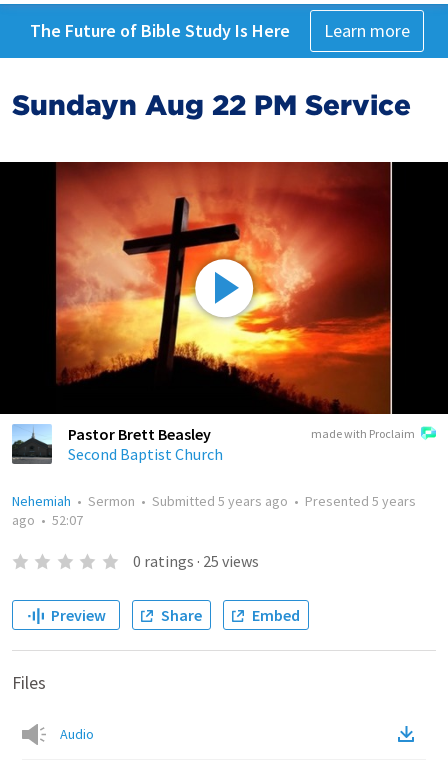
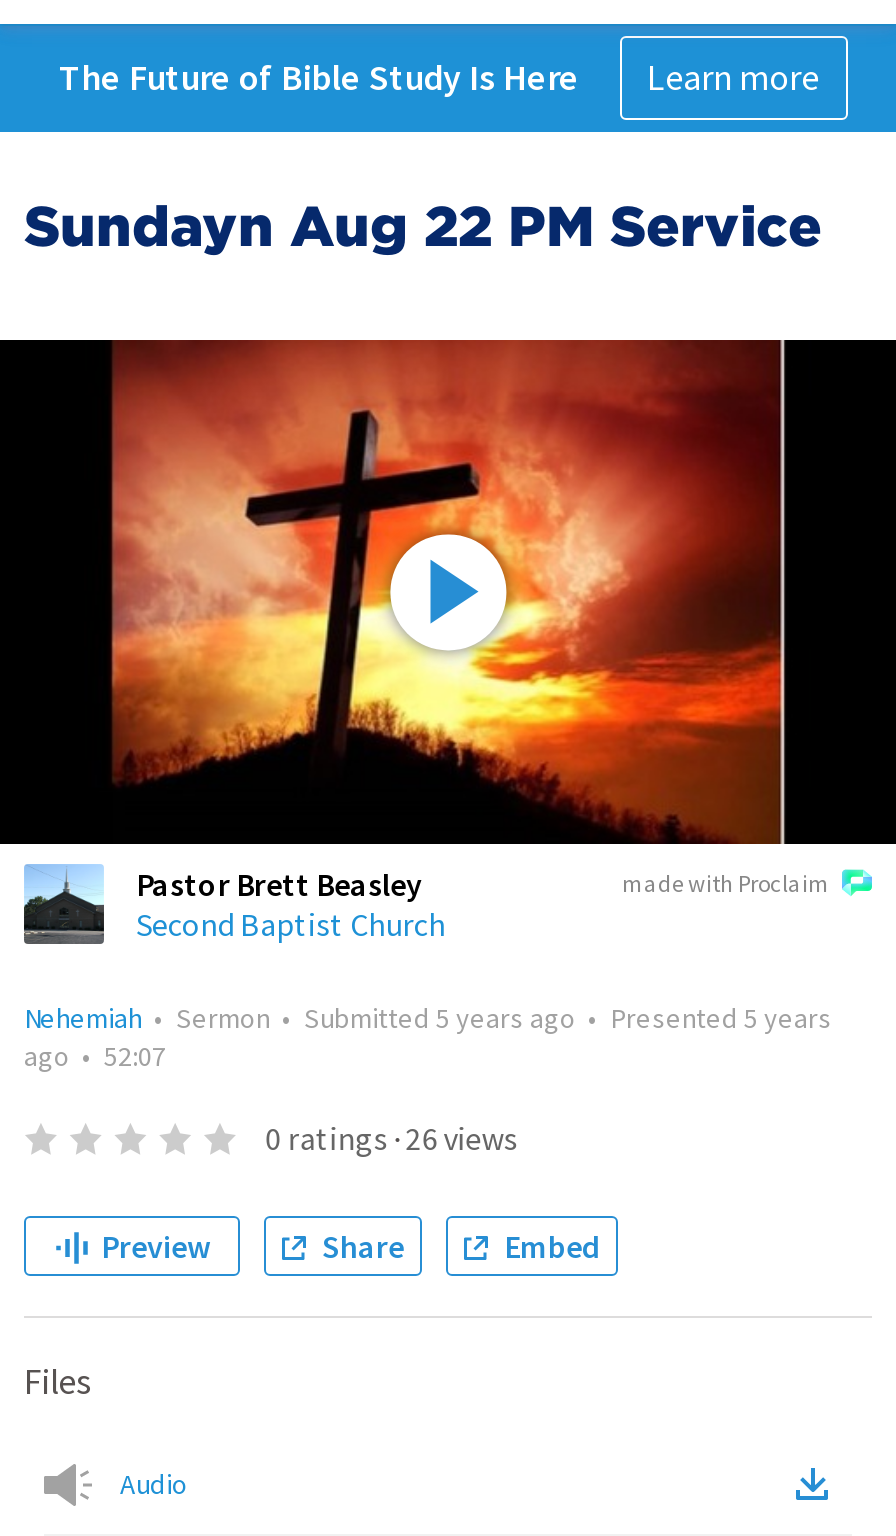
[133,551,259,571] 0 ratings · 25 views -> [265,1118,517,1158] 0 ratings · 26 views

